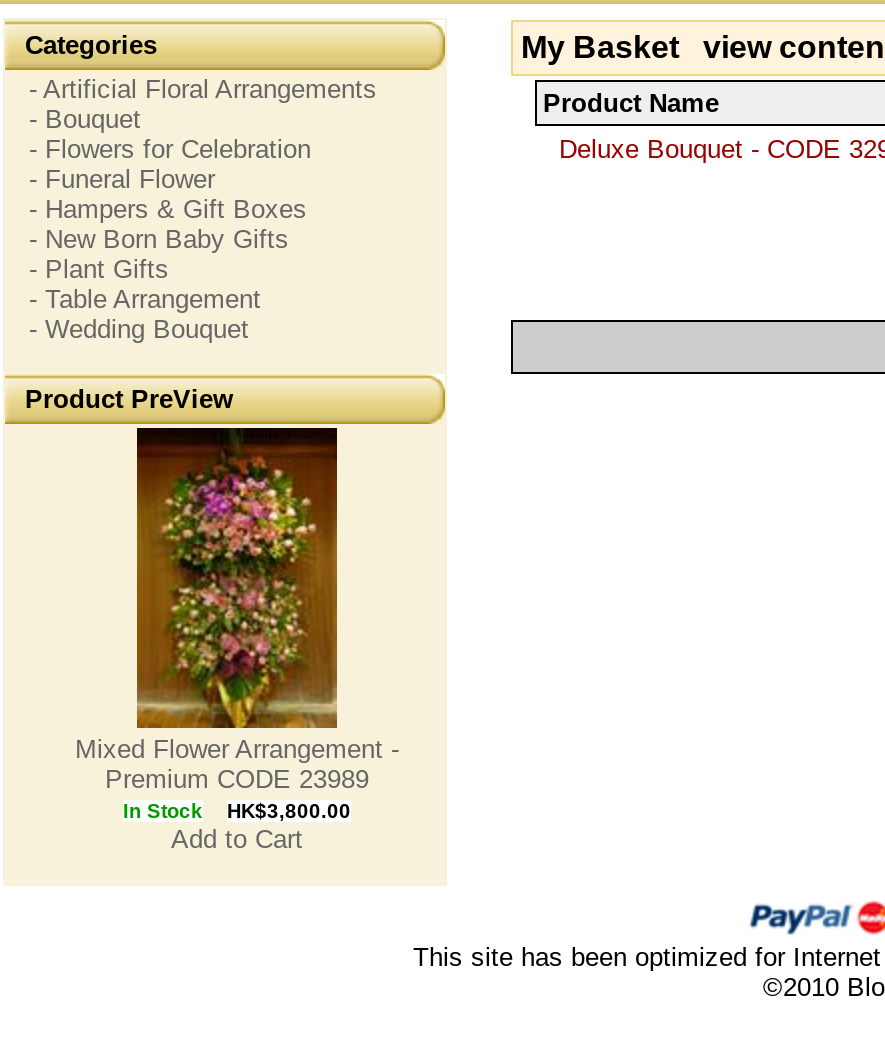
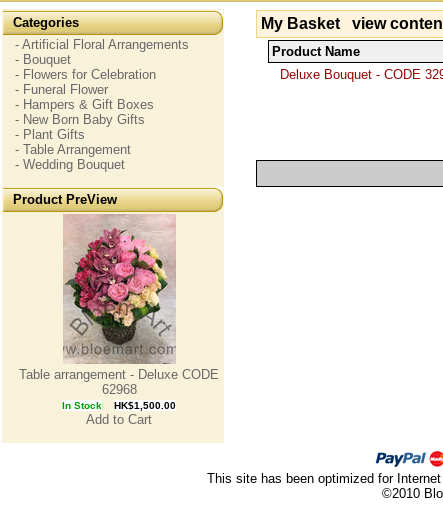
[75,426,399,794] [image] | Mixed Flower Arrangement - | Premium CODE 23989 -> [19,213,219,397] [image] | Table arrangement - Deluxe CODE | 62968
[123,800,351,822] In Stock HK$3,800.00 -> [62,400,176,411] In Stock HK$1,500.00

